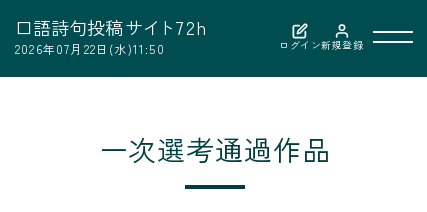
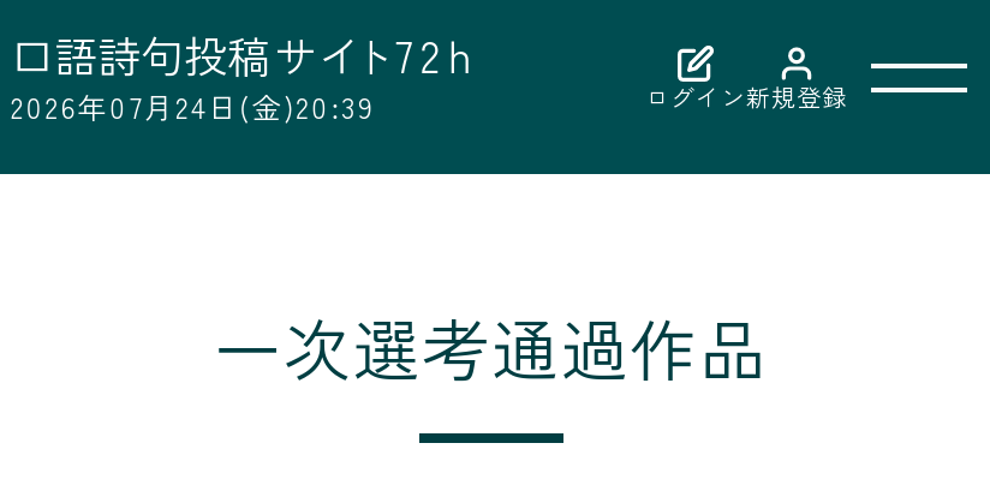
[15,39,165,56] 2026年07月22日(水)11:50 -> [11,84,376,125] 2026年07月24日(金)20:39

